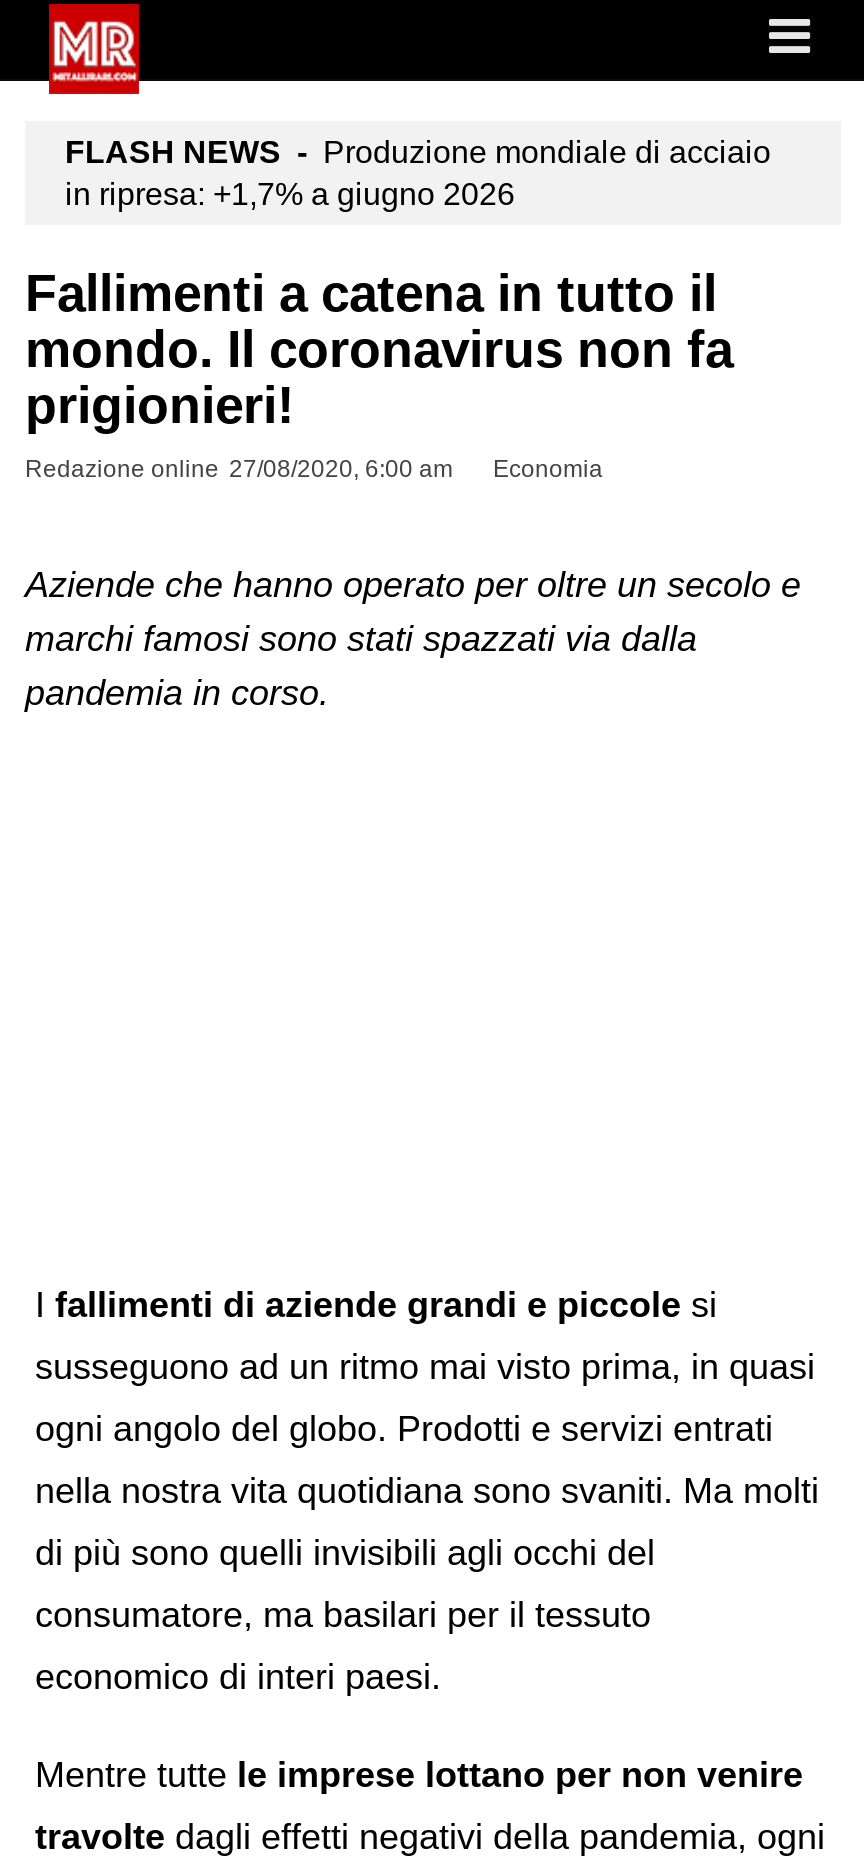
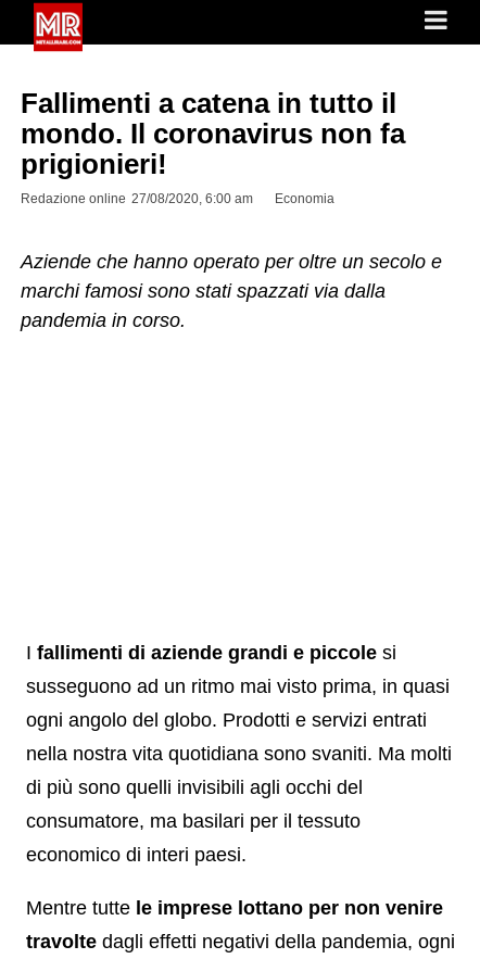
[65,135,771,211] FLASH NEWS - Produzione mondiale di acciaio | in ripresa: +1,7% a giugno 2026 -> none

